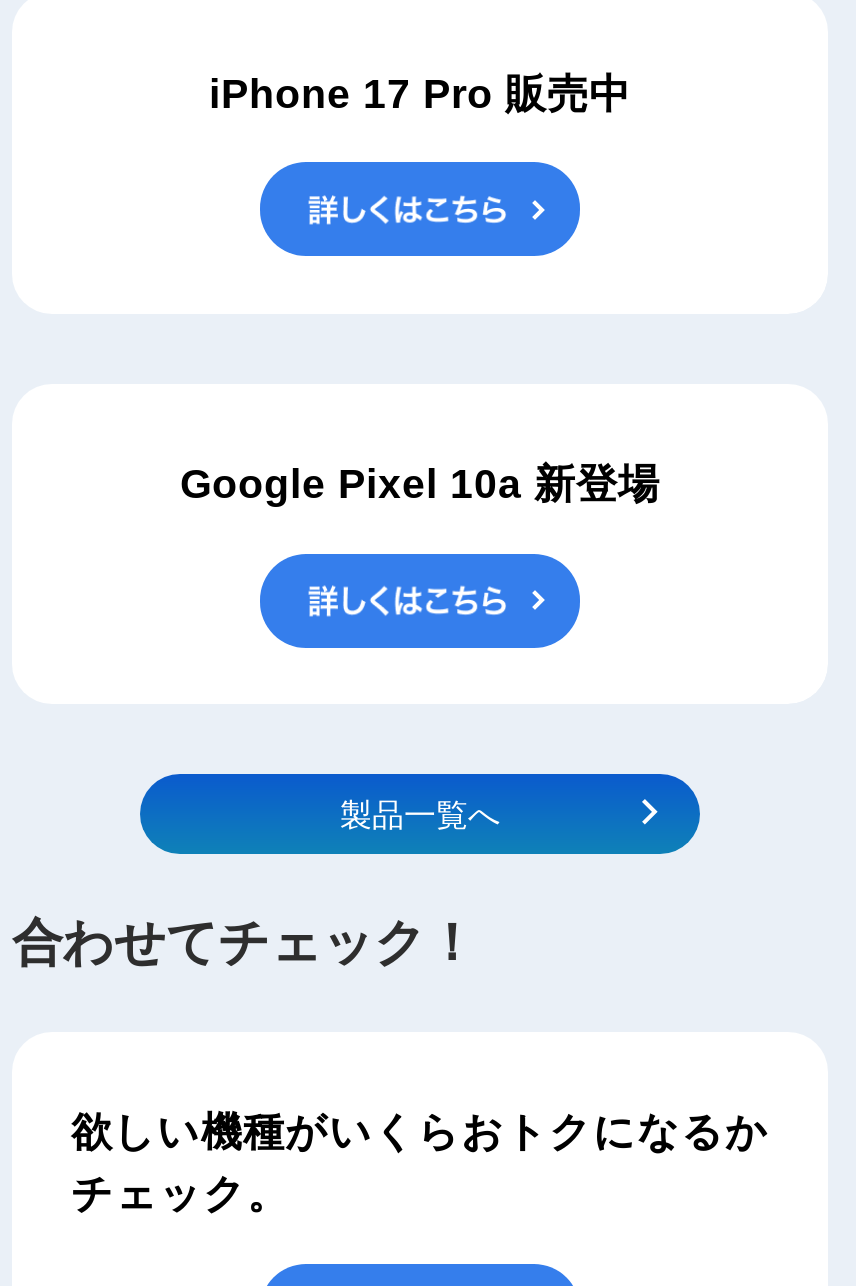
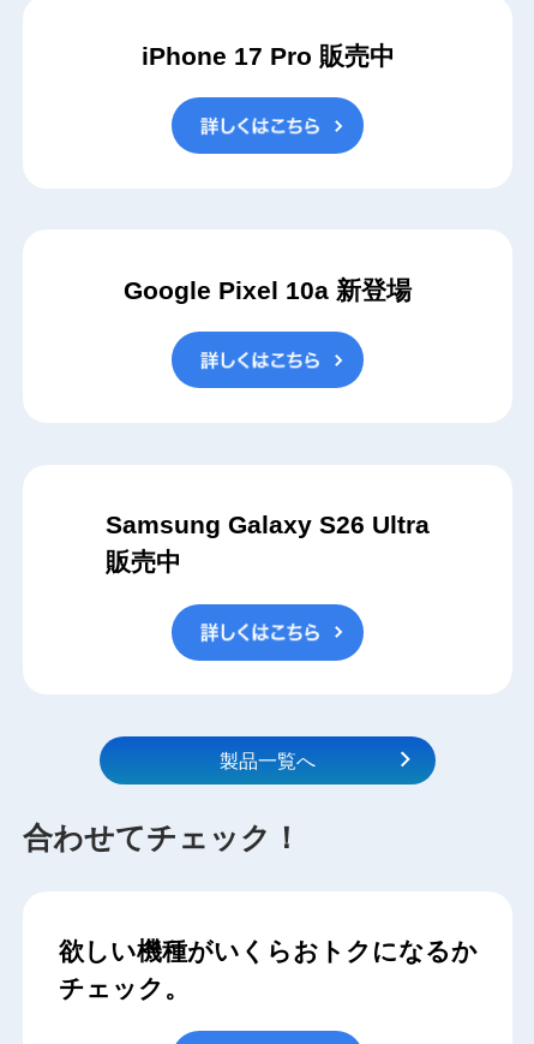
none -> [106,511,430,575] Samsung Galaxy S26 Ultra | 販売中

